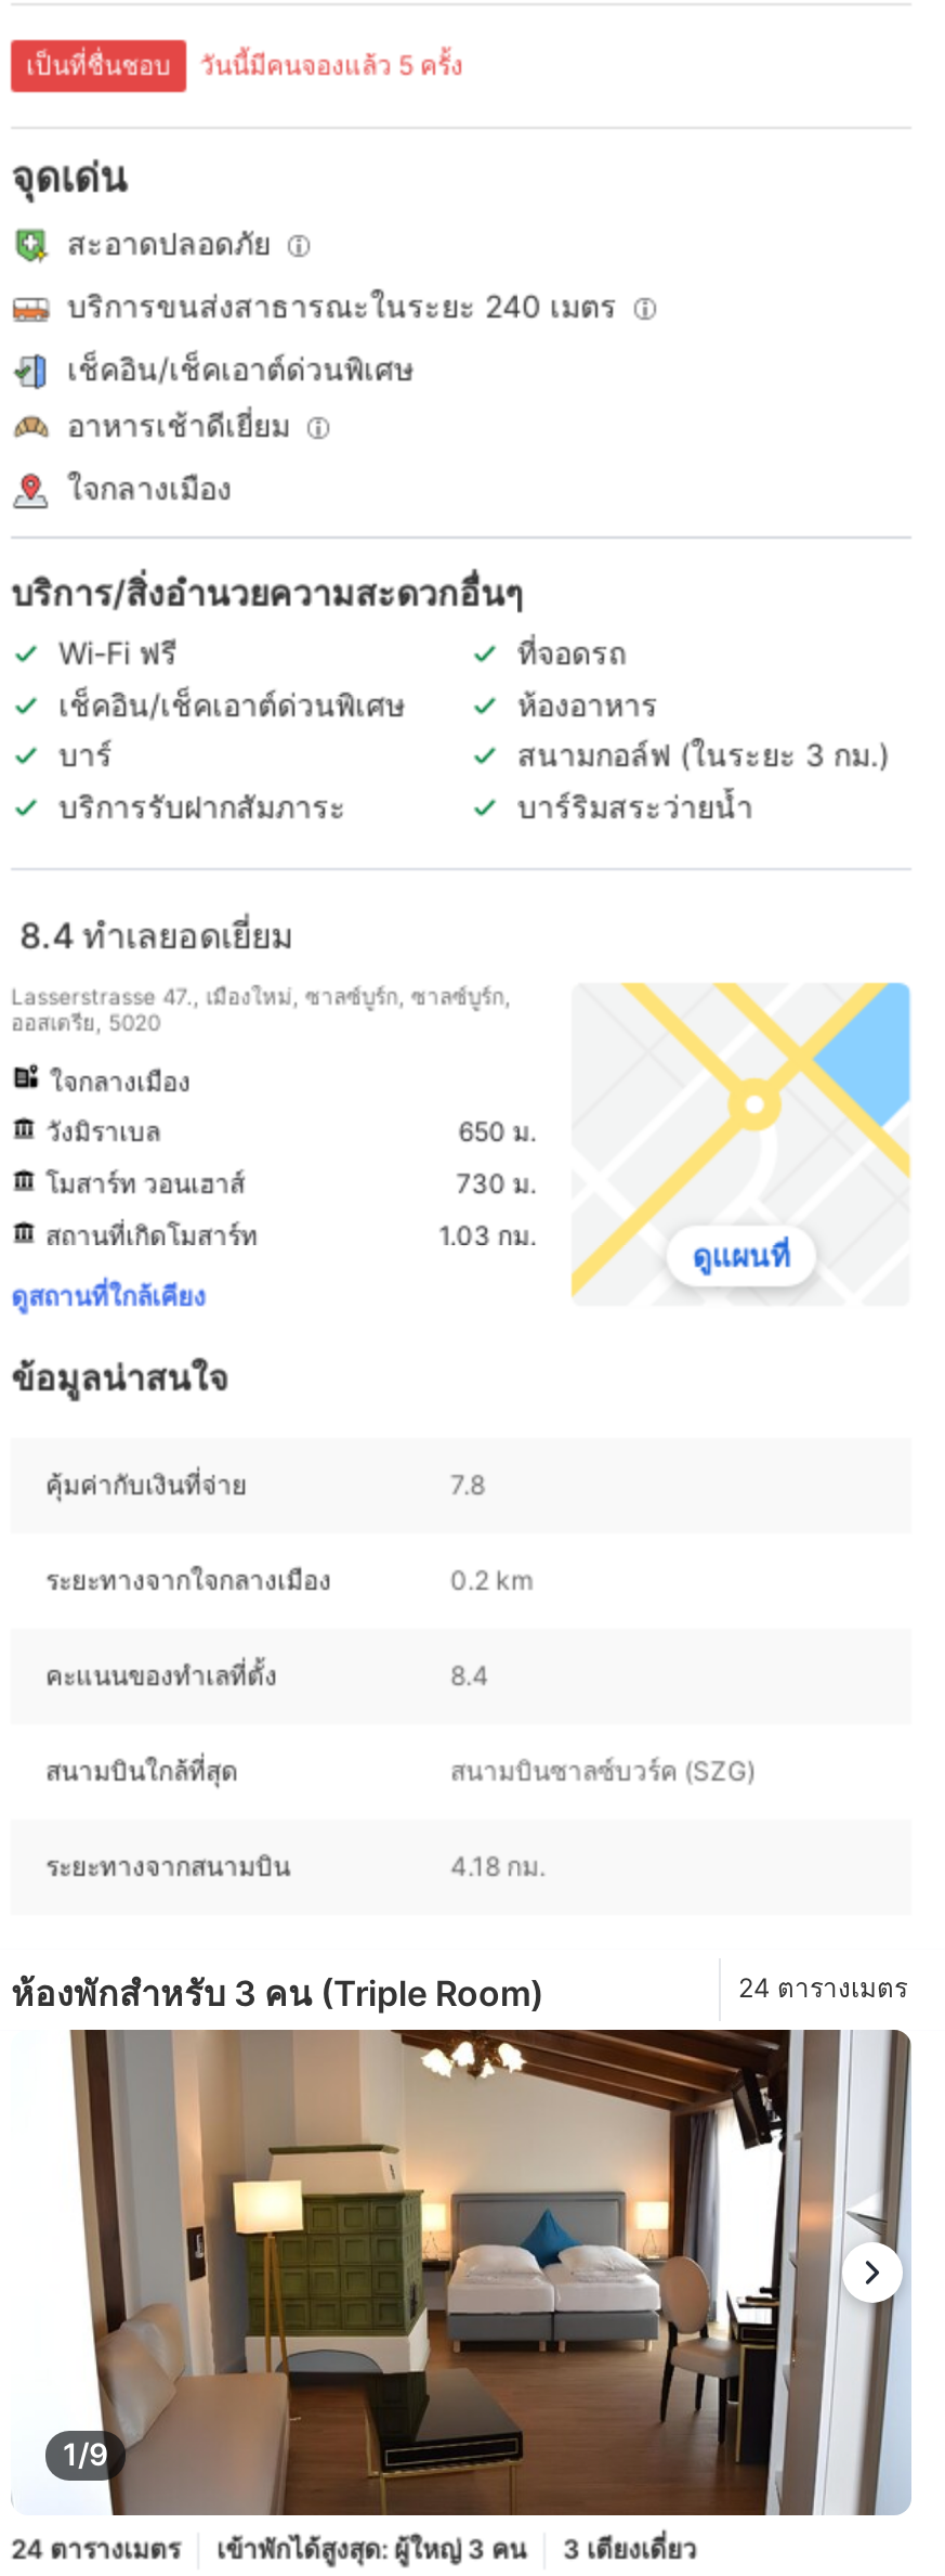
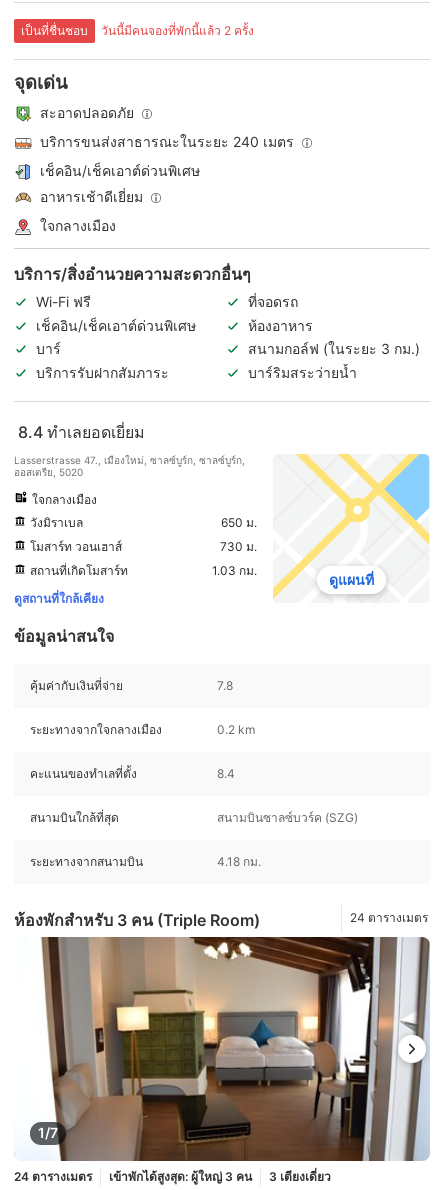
[199,49,463,81] วันนี้มีคนจองแล้ว 5 ครั้ง -> [101,23,254,38] วันนี้มีคนจองที่พักนี้แล้ว 2 ครั้ง
[63,2436,108,2473] 1/9 -> [38,1124,58,1141] 1/7

